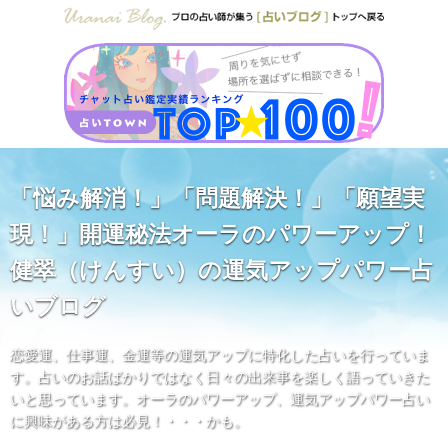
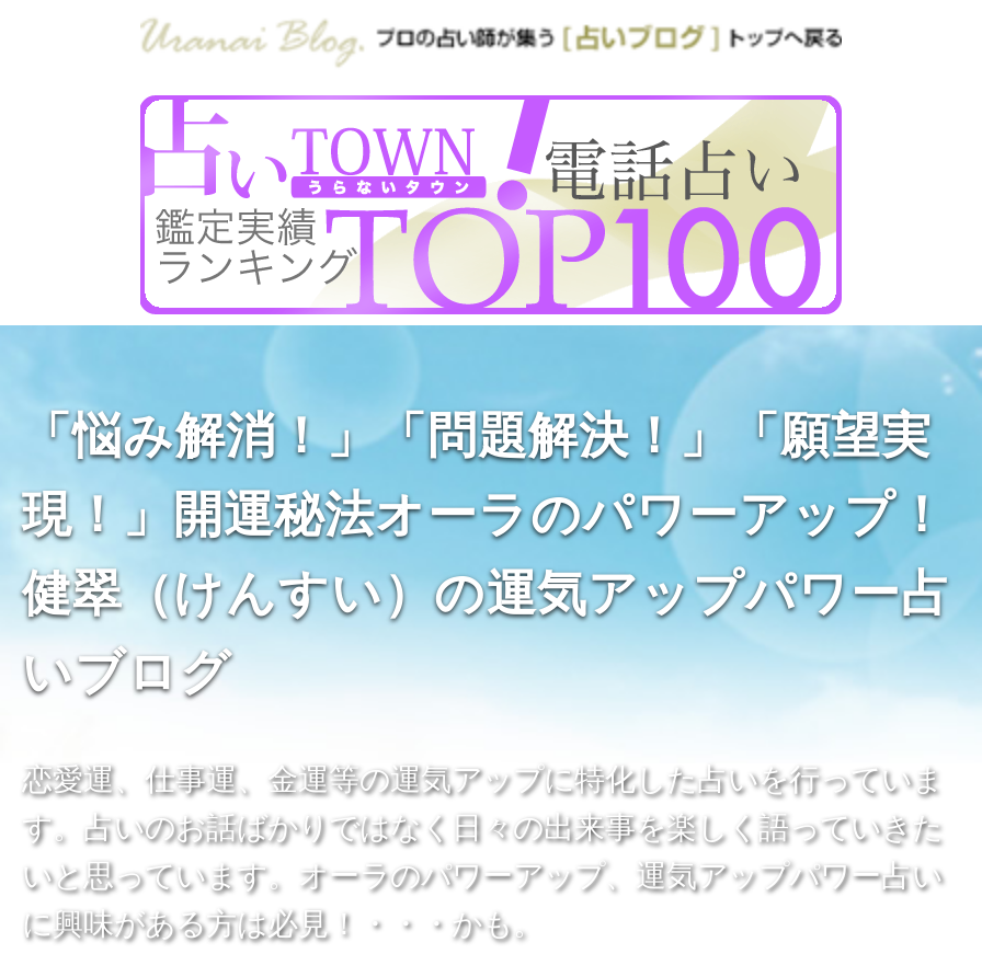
[64,43,384,143] [image] -> [138,93,844,317] [image]

